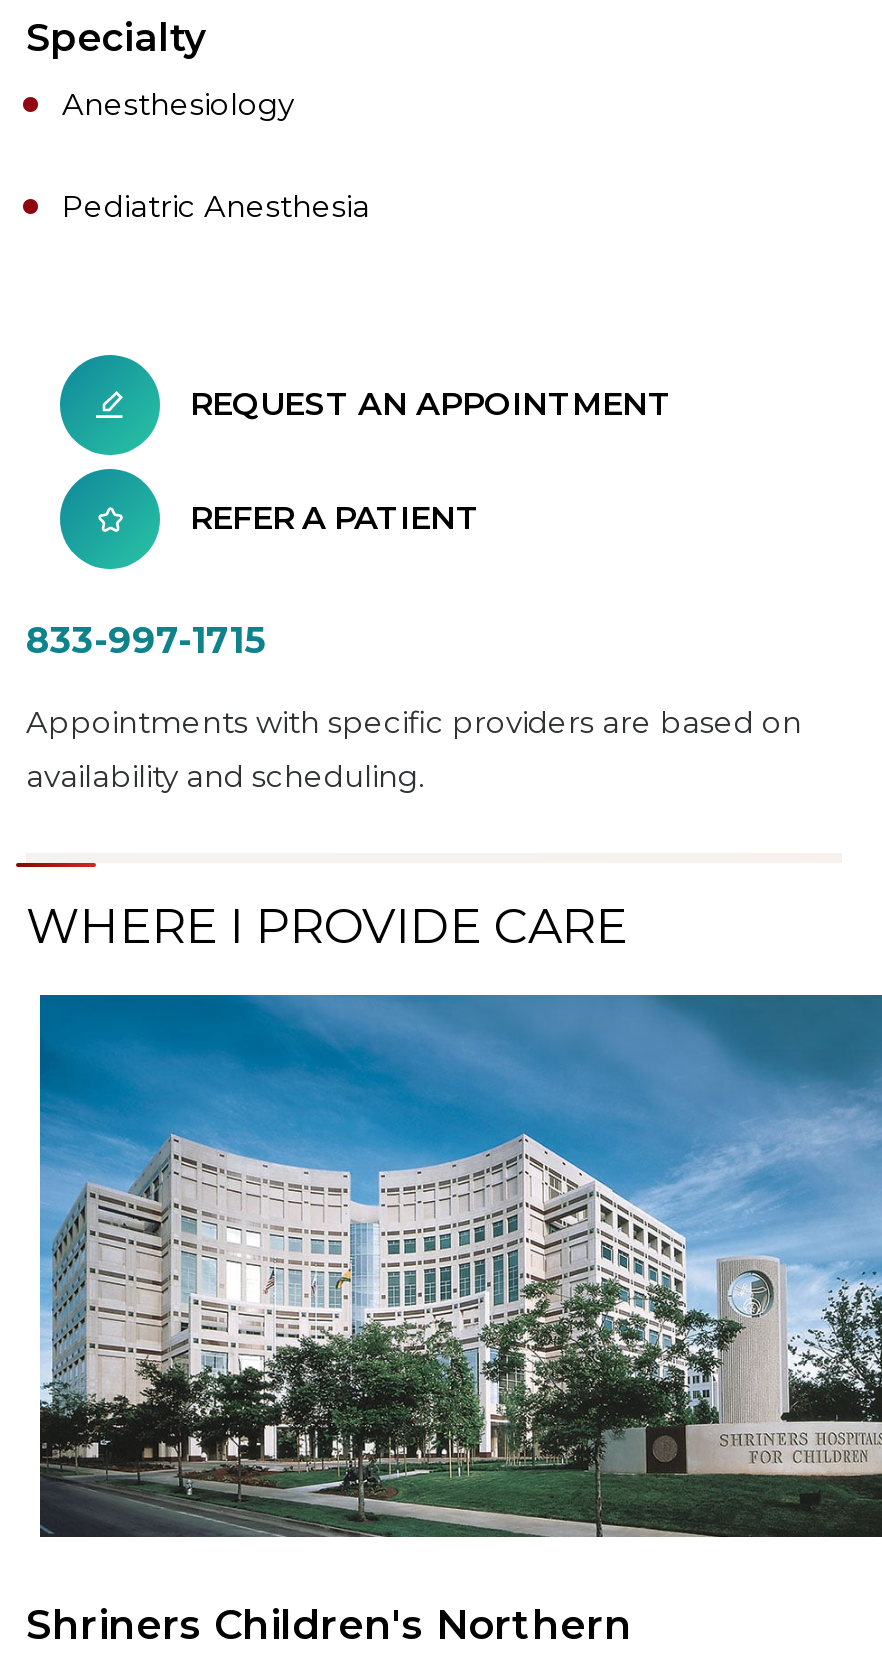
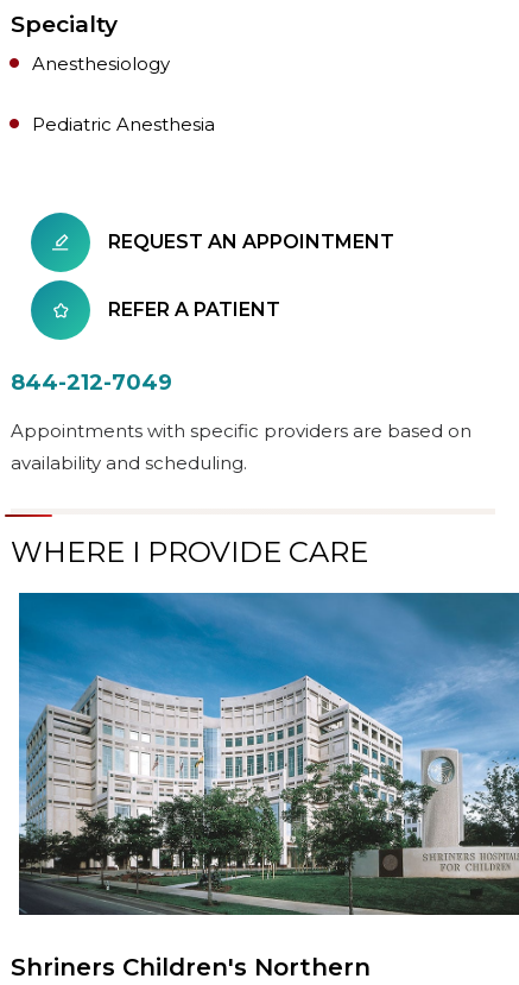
[26,619,264,663] 833-997-1715 -> [11,370,172,396] 844-212-7049

